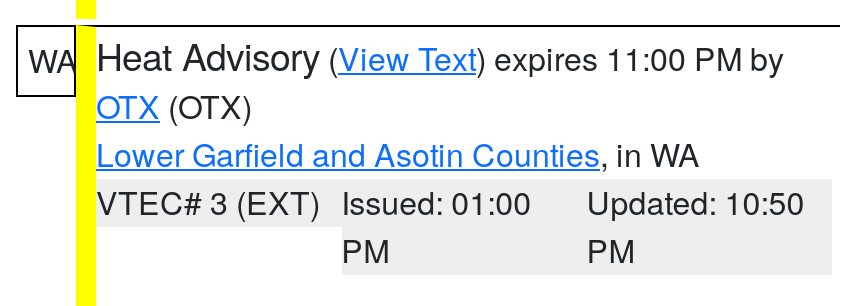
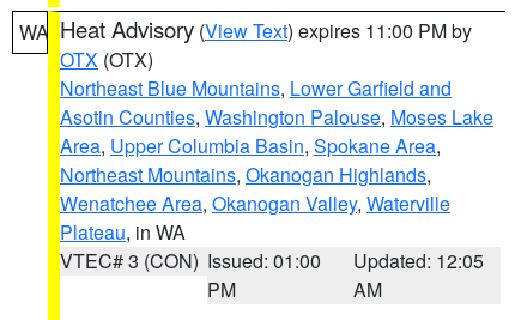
[96,131,700,225] Lower Garfield and Asotin Counties, in WA | VTEC# 3 (EXT) Issued: 01:00 -> [60,74,493,274] Northeast Blue Mountains, Lower Garfield and | Asotin Counties, Washington Palouse, Moses Lake | Area, Upper Columbia Basin, Spokane Area, | Northeast Mountains, Okanogan Highlands, | Wenatchee Area, Okanogan Valley, Waterville | Plateau, in WA | VTEC# 3 (CON) Issued: 01:00
[586,179,804,273] Updated: 10:50 | PM -> [354,247,484,303] Updated: 12:05 | AM

